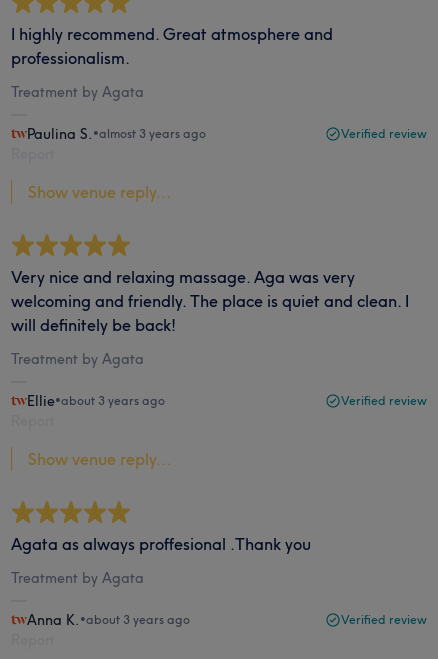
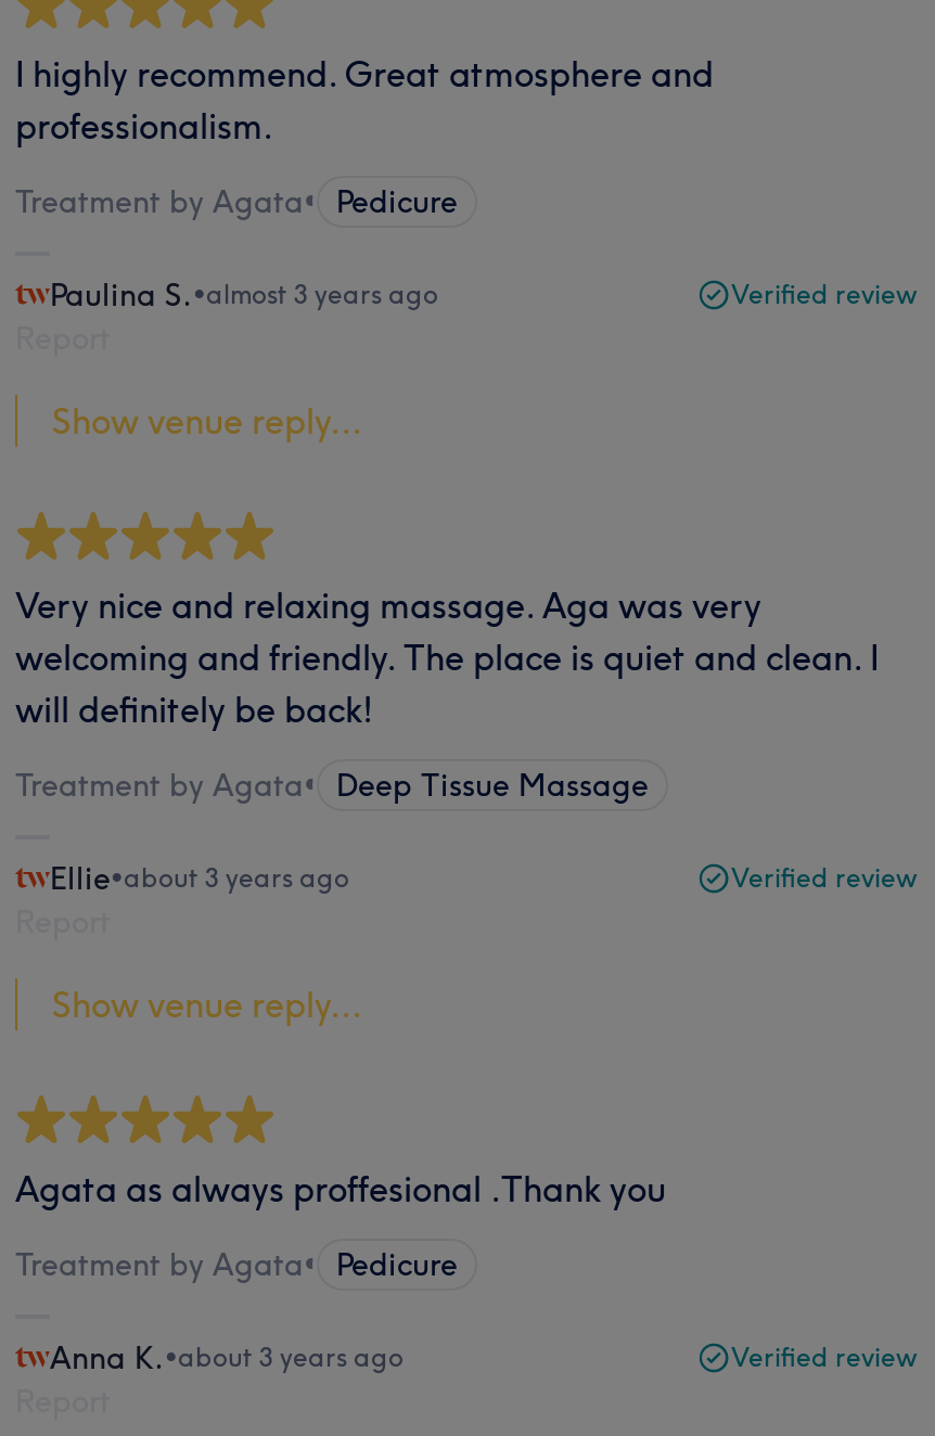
[11,83,144,101] Treatment by Agata -> [15,182,458,221] Treatment by Agata• Pedicure
[11,350,144,368] Treatment by Agata -> [15,766,649,805] Treatment by Agata• Deep Tissue Massage
[11,569,144,587] Treatment by Agata -> [15,1245,458,1284] Treatment by Agata• Pedicure

